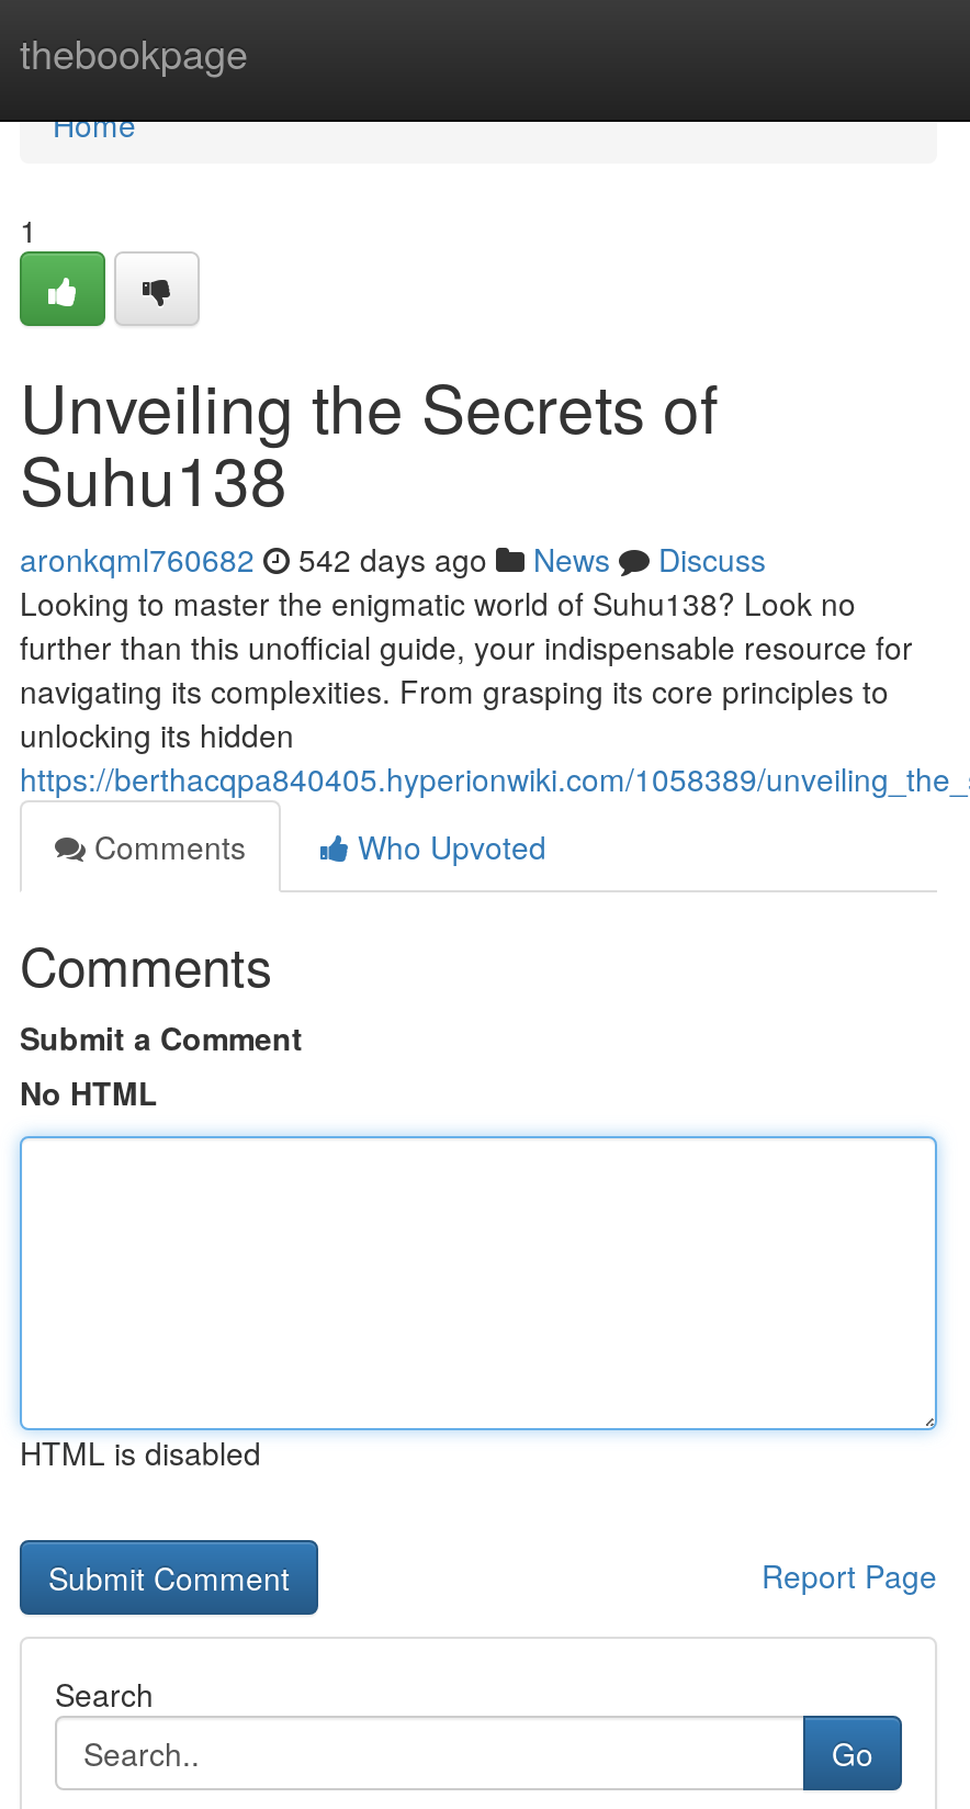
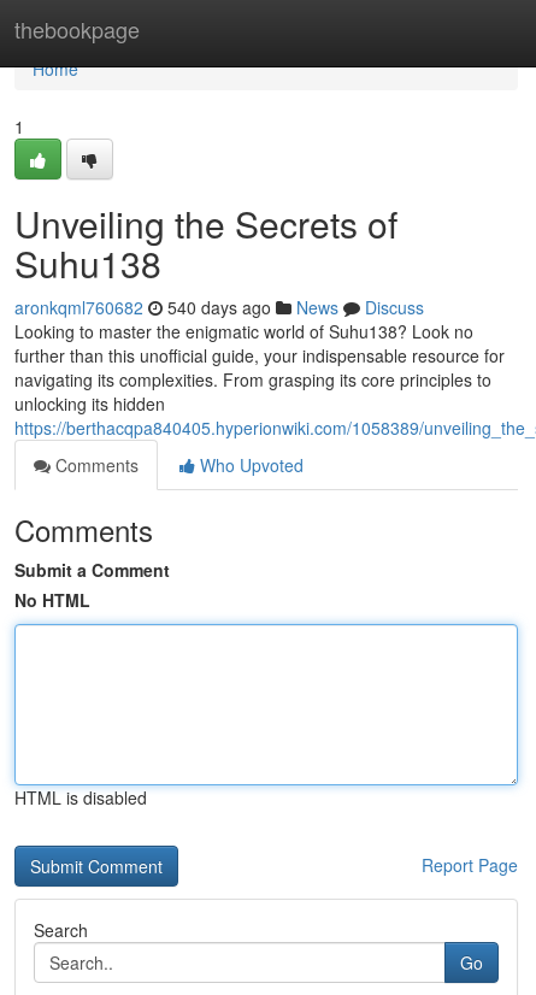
[20,537,766,581] aronkqml760682 542 days ago News Discuss -> [14,295,424,319] aronkqml760682 540 days ago News Discuss

